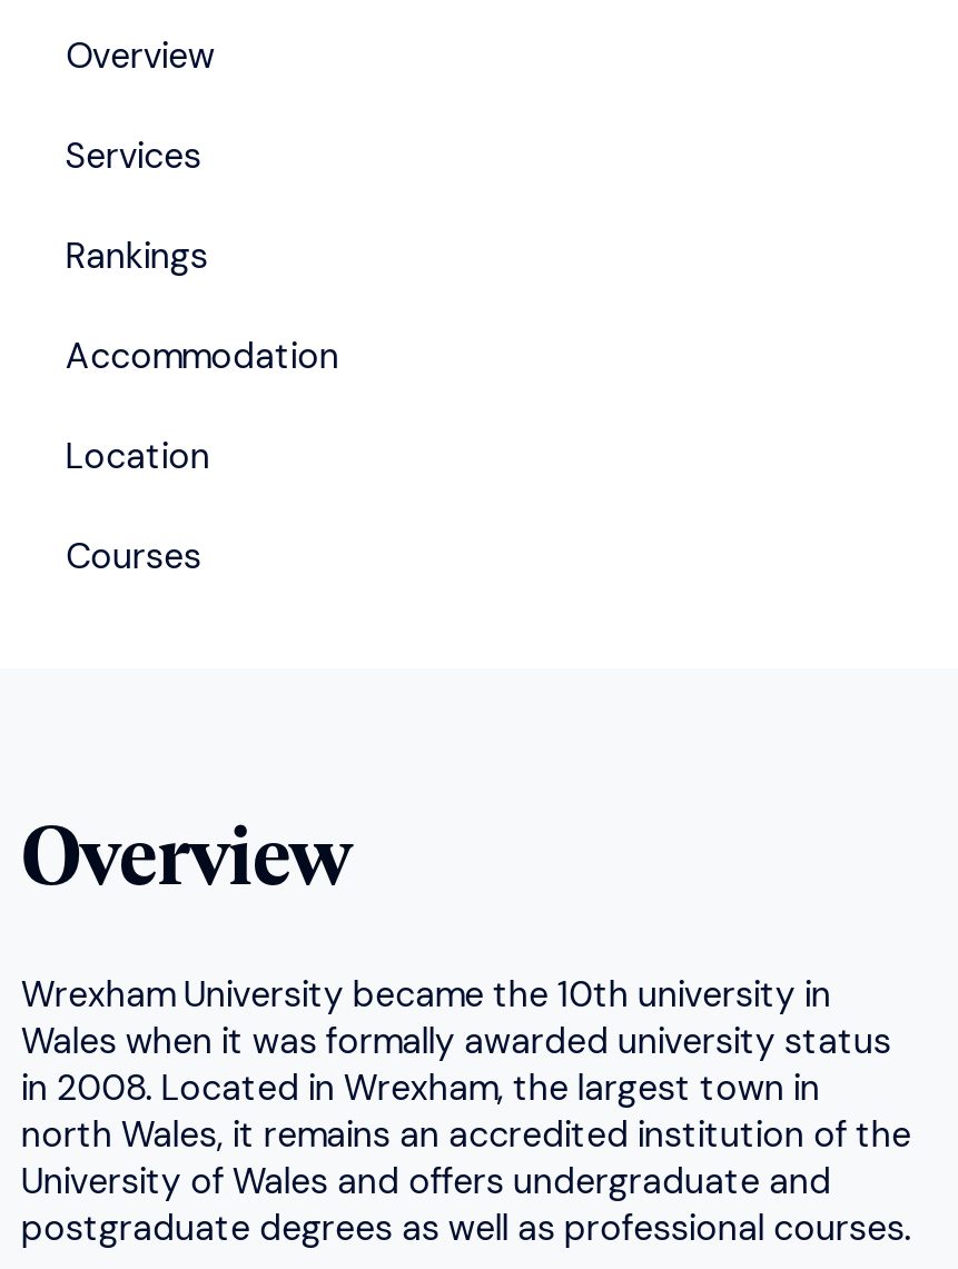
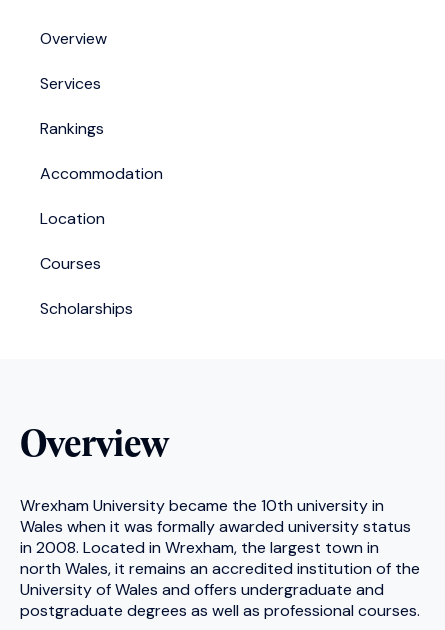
none -> [40,298,133,319] Scholarships

